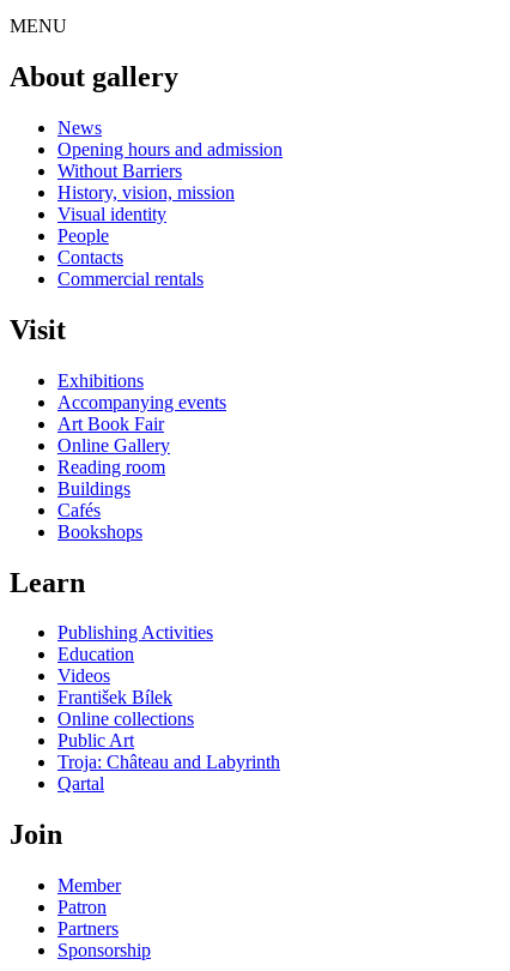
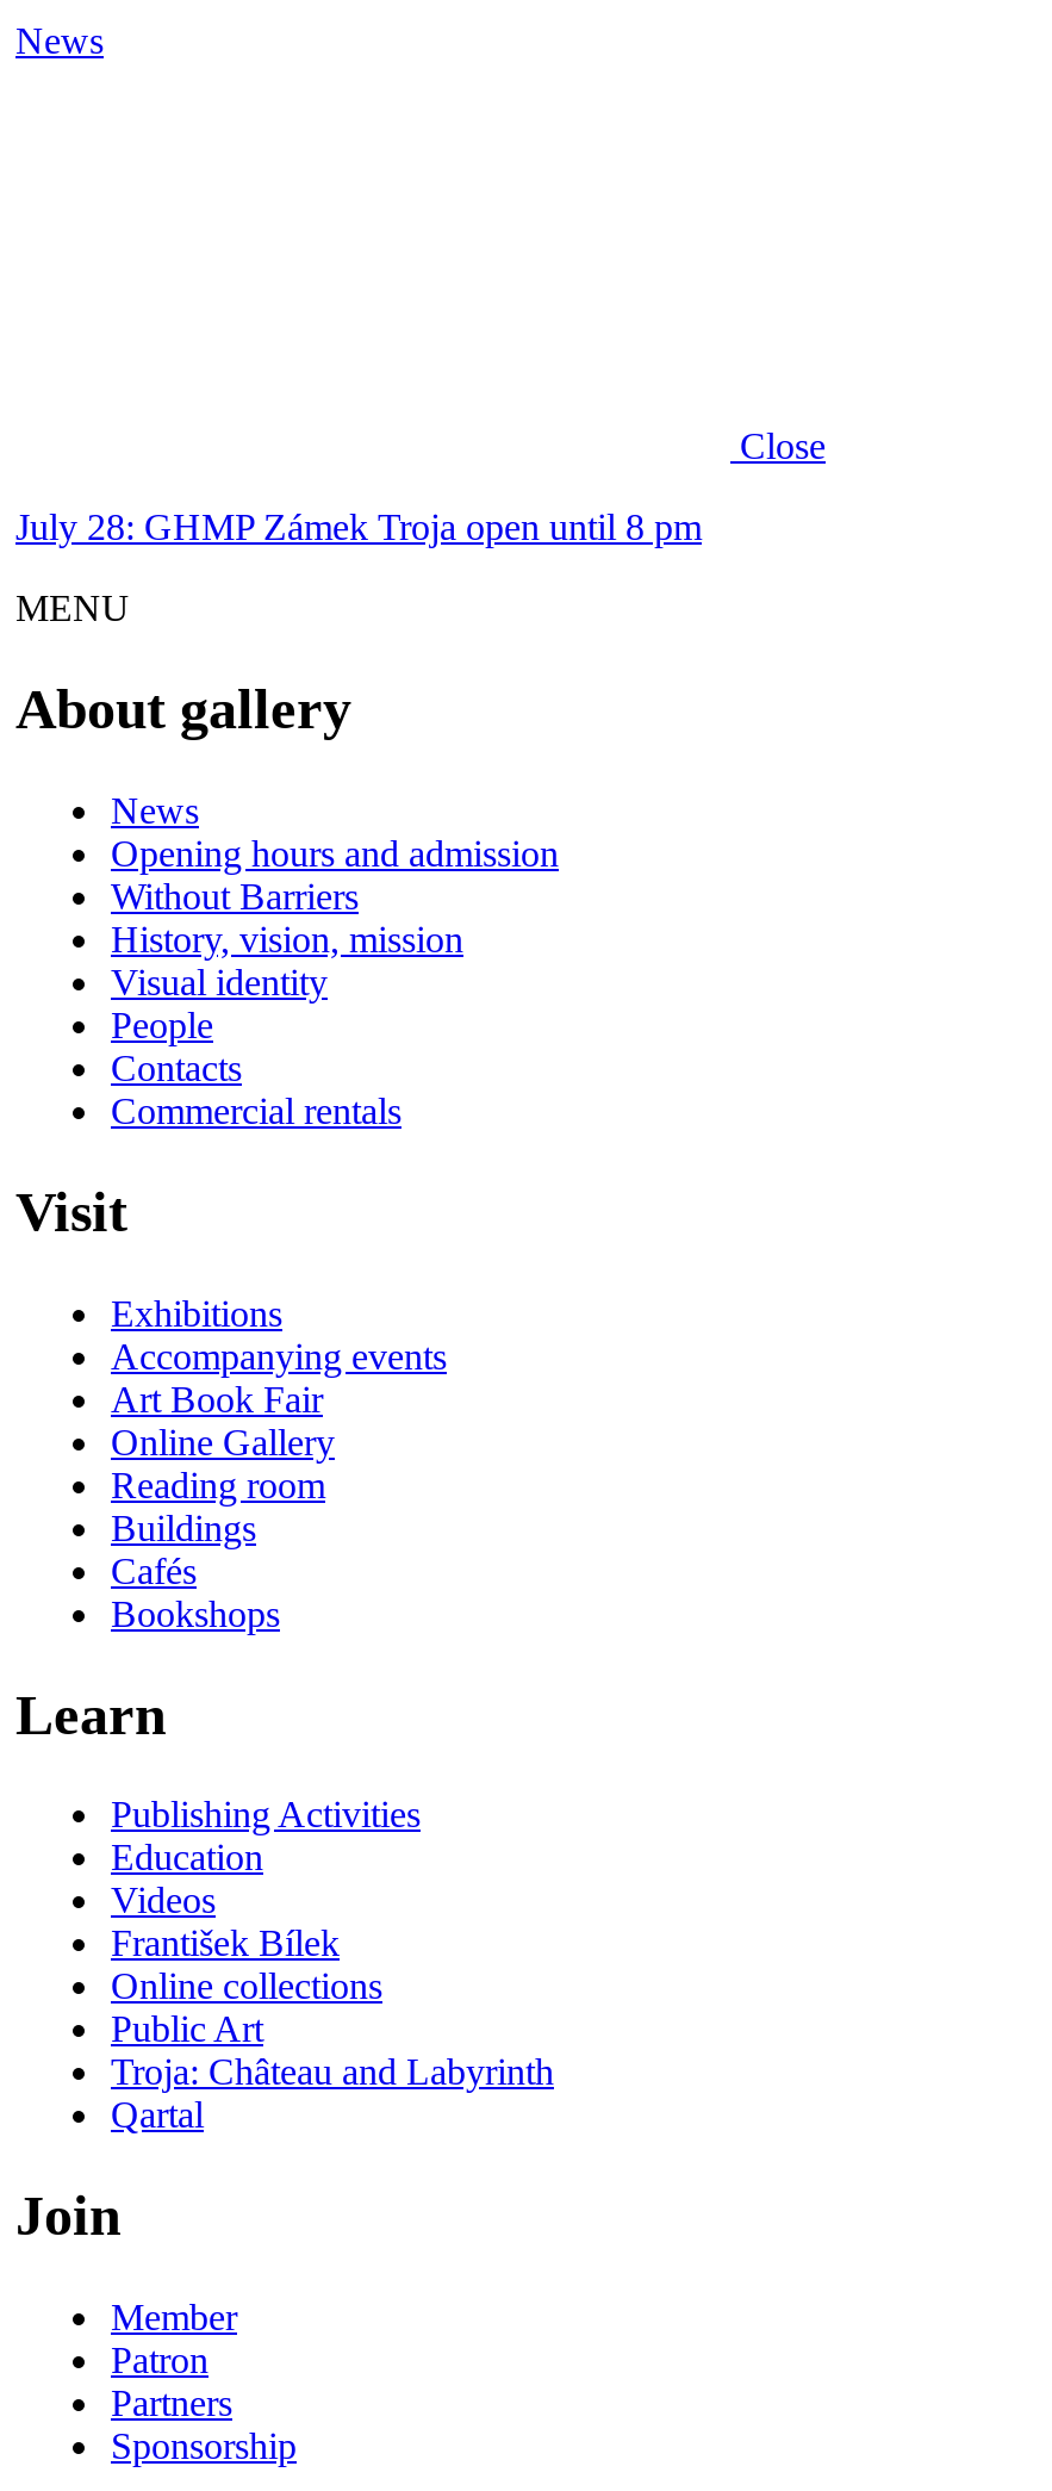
none -> [15,20,104,61] News
none -> [15,425,826,547] Close | July 28: GHMP Zámek Troja open until 8 pm

